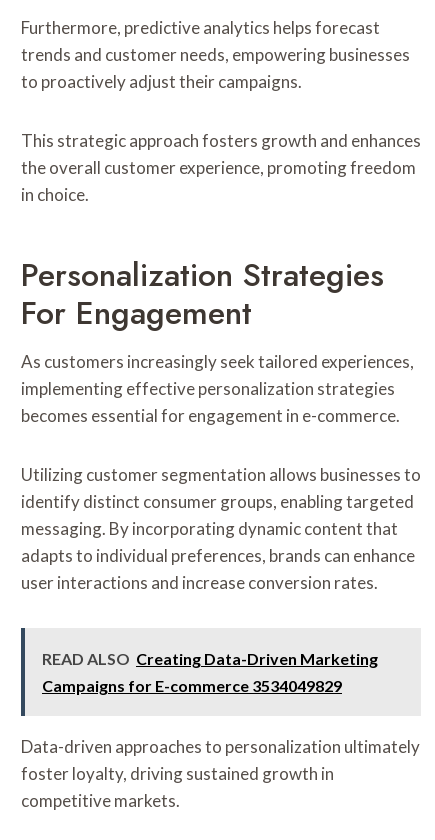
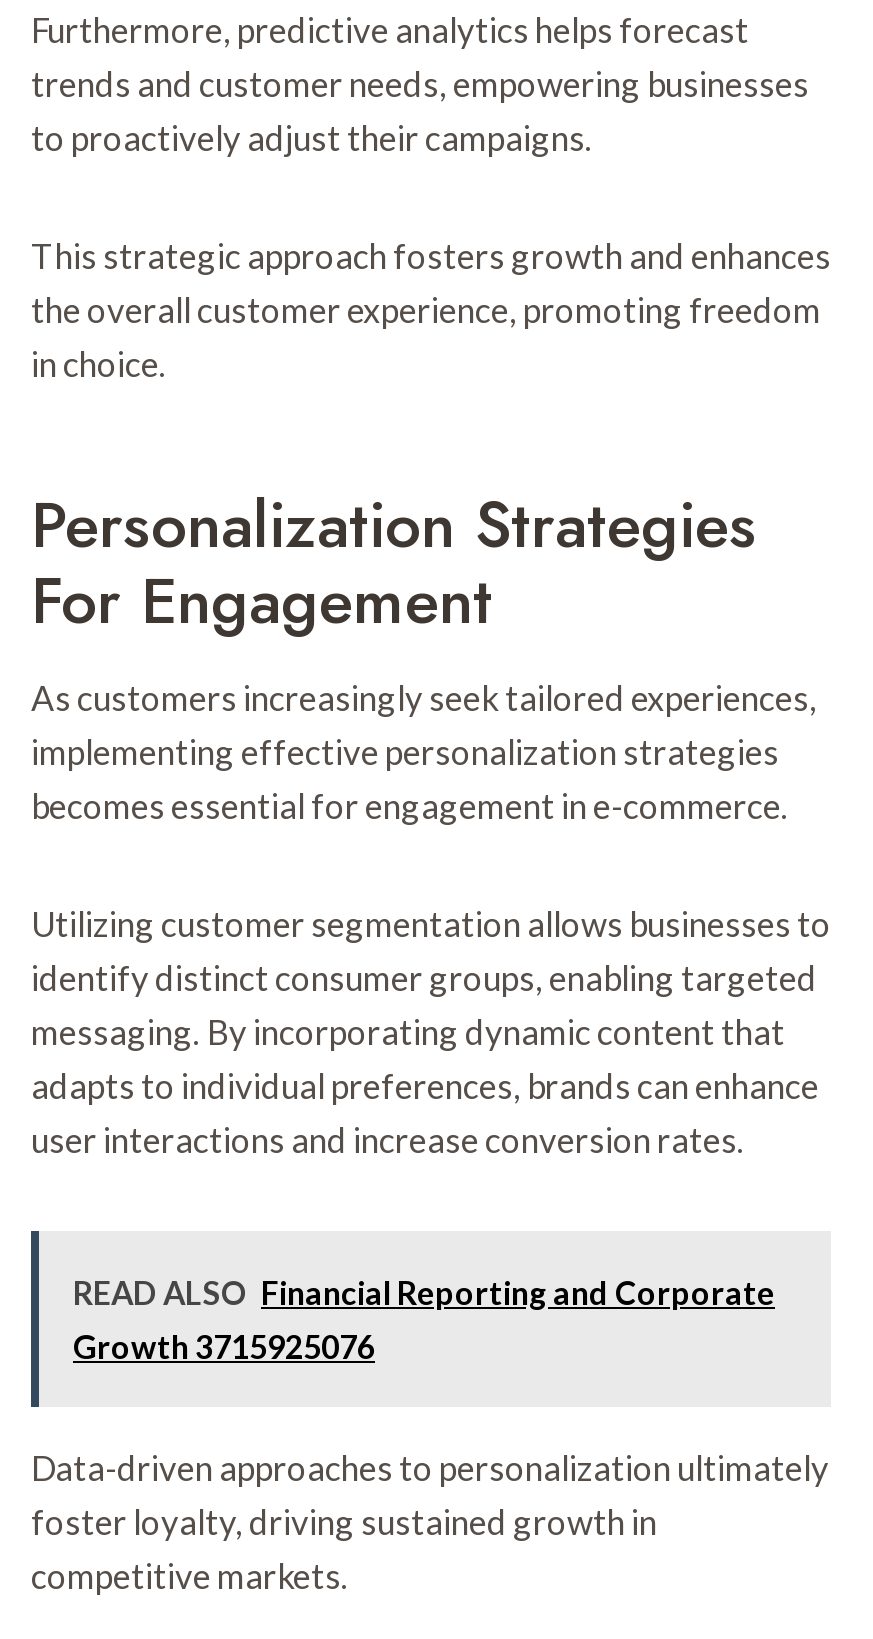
[42,649,378,695] READ ALSO Creating Data-Driven Marketing | Campaigns for E-commerce 3534049829 -> [73,1272,775,1364] READ ALSO Financial Reporting and Corporate | Growth 3715925076

